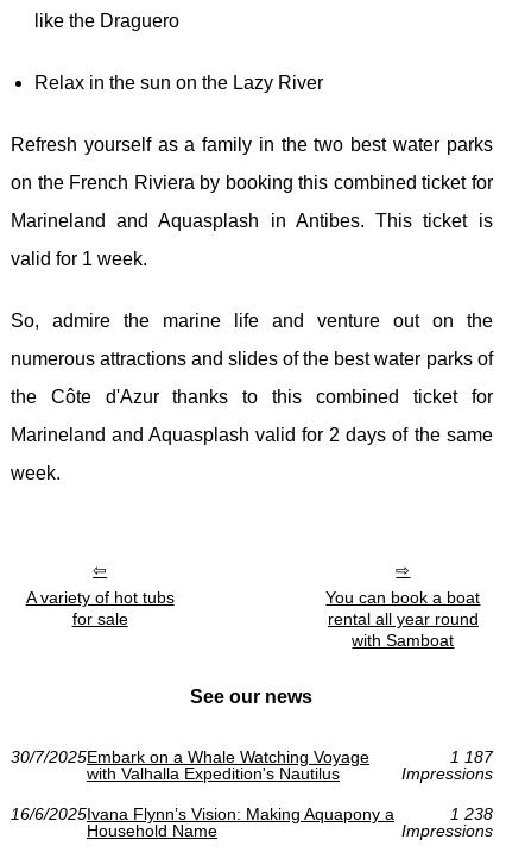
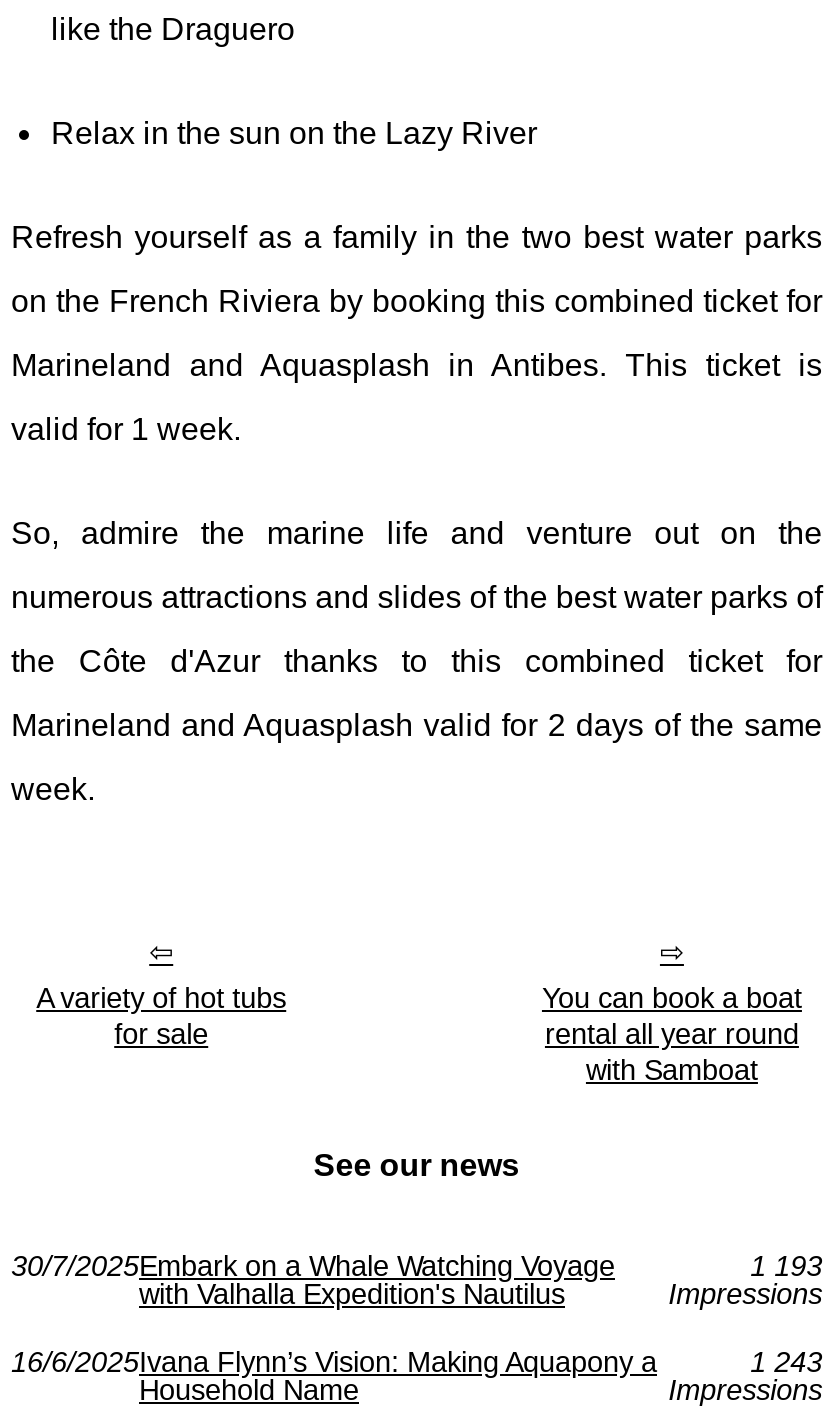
[450,747,492,766] 1 187 -> [750,1250,822,1282] 1 193
[450,804,492,823] 1 238 -> [750,1346,822,1378] 1 243

